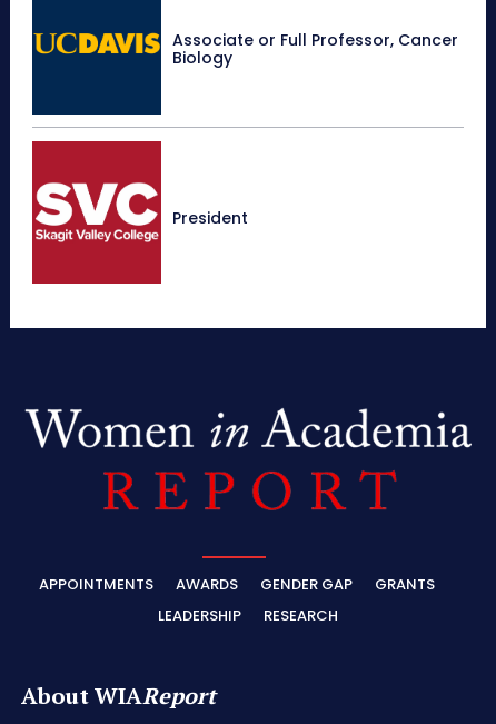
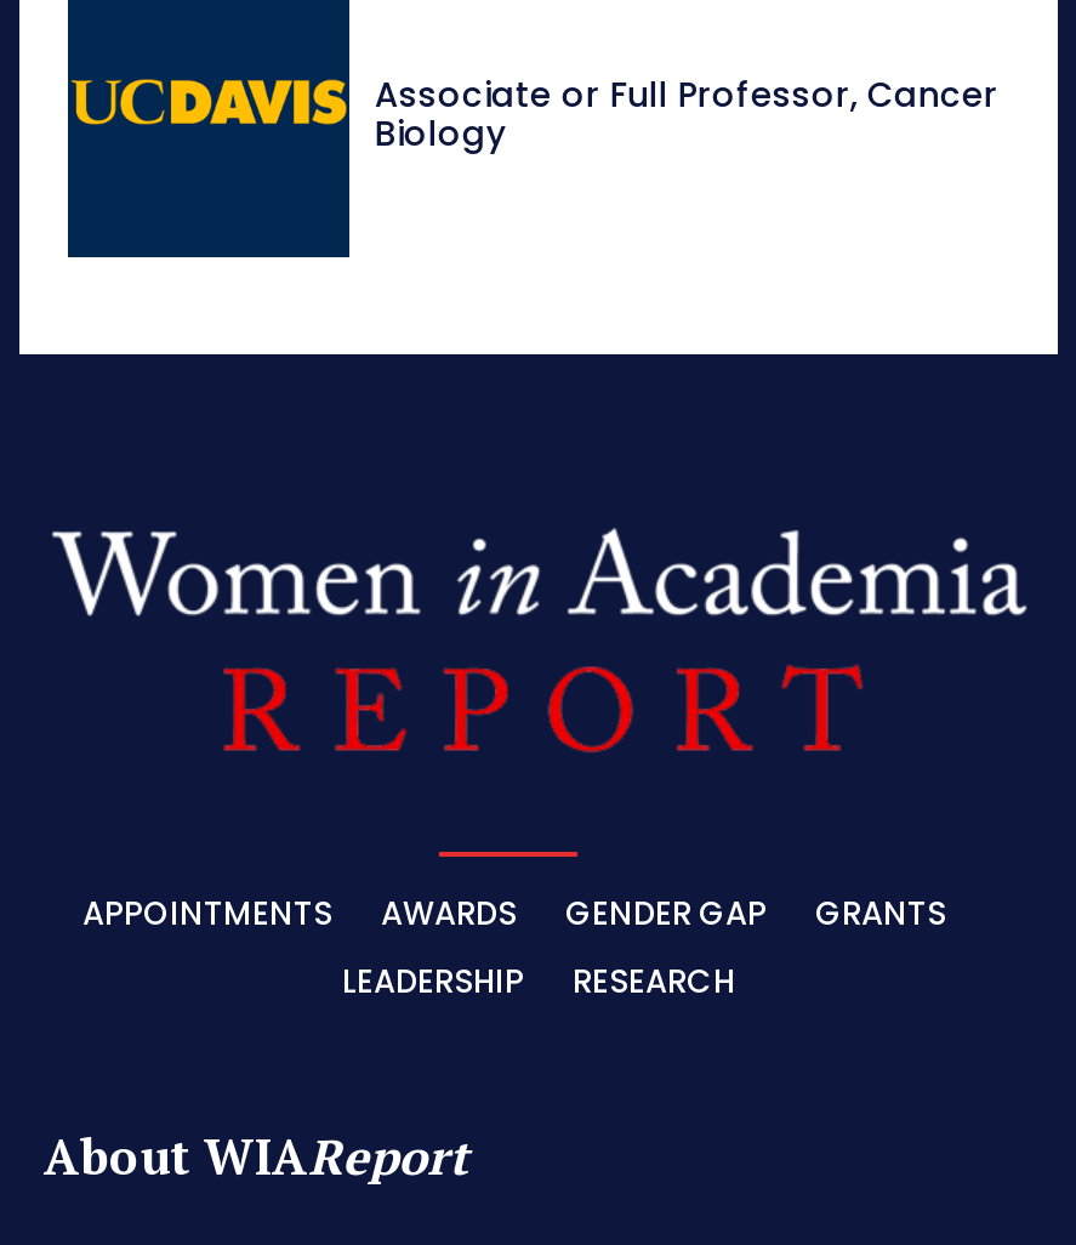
[31,140,248,285] [image] | President -> none

